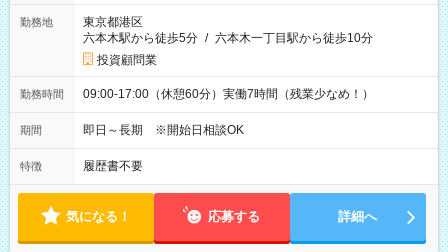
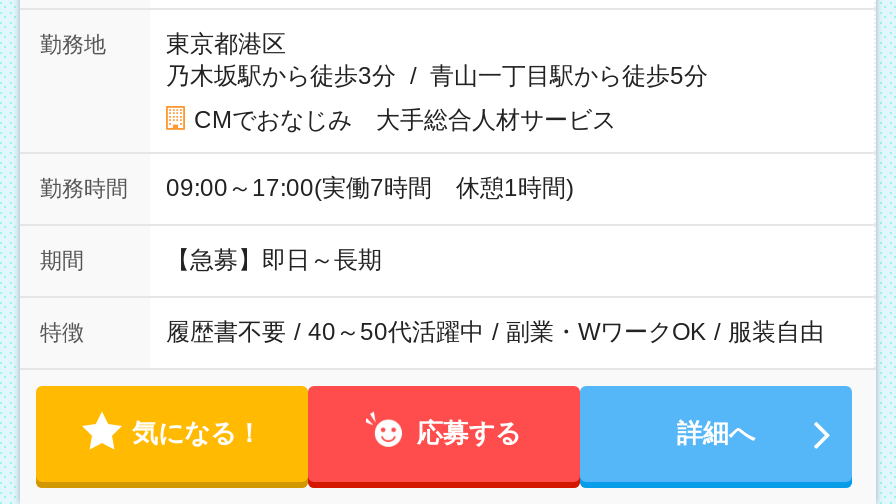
[83,31,373,45] 六本木駅から徒歩5分 / 六本木一丁目駅から徒歩10分 -> [166,62,708,90] 乃木坂駅から徒歩3分 / 青山一丁目駅から徒歩5分
[97,53,157,67] 投資顧問業 -> [194,106,616,134] CMでおなじみ 大手総合人材サービス
[83,87,374,101] 09:00-17:00（休憩60分）実働7時間（残業少なめ！） -> [166,174,574,202] 09:00～17:00(実働7時間 休憩1時間)
[83,123,242,137] 即日～長期 ※開始日相談OK -> [166,246,382,274] 【急募】即日～長期
[83,159,143,173] 履歴書不要 -> [166,318,824,346] 履歴書不要 / 40～50代活躍中 / 副業・WワークOK / 服装自由

